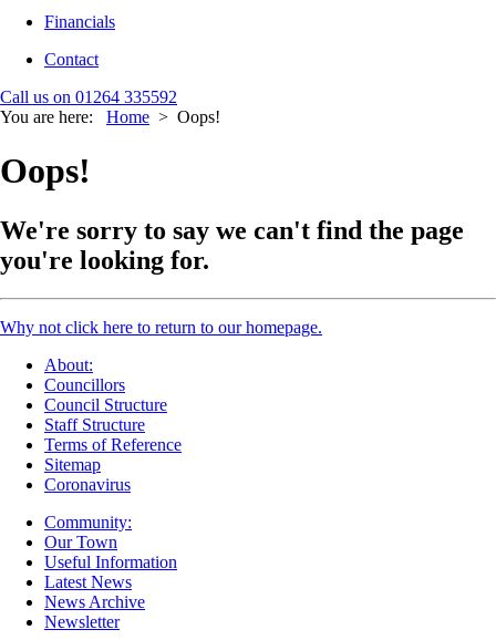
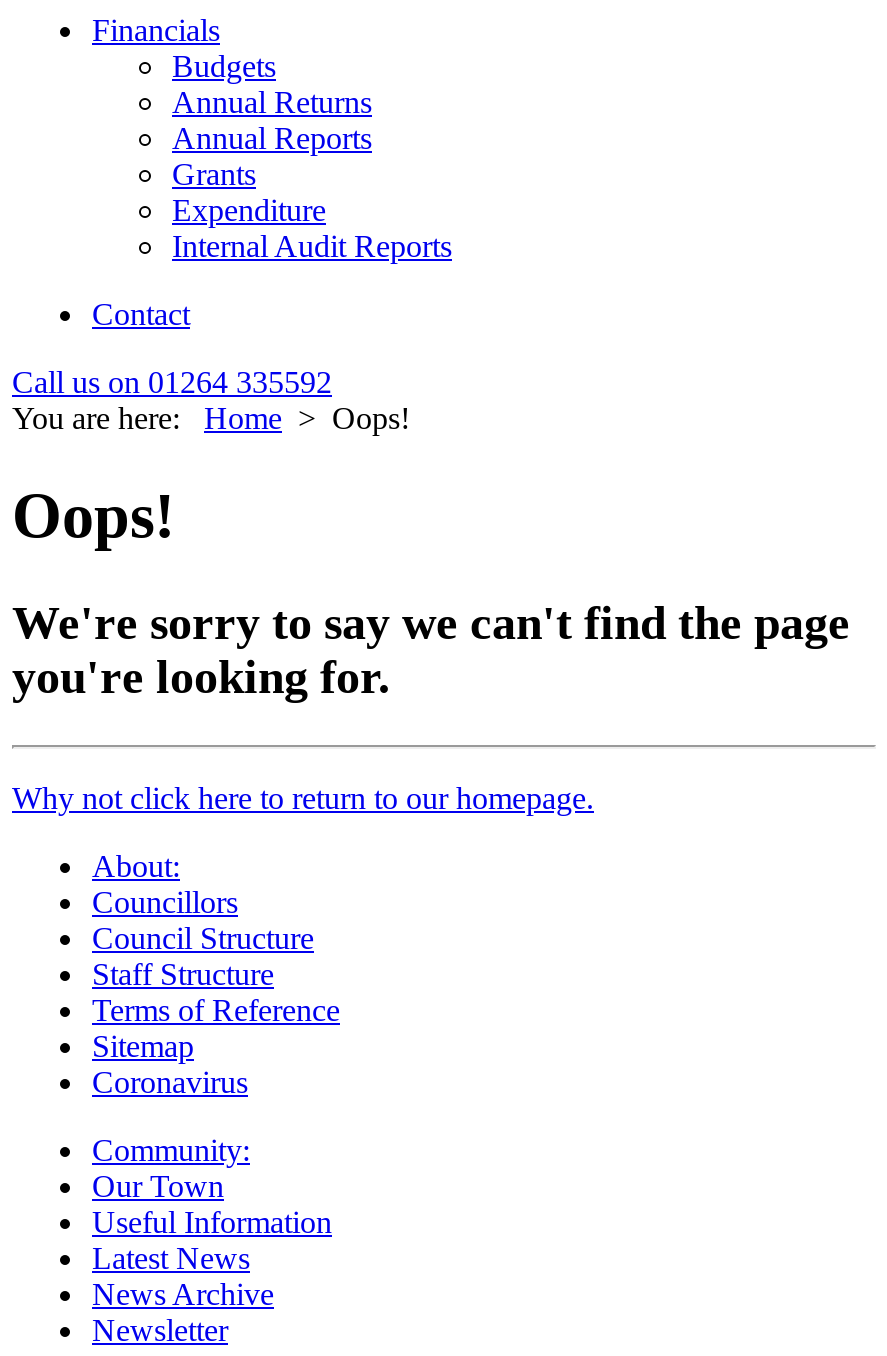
none -> [172,48,452,262] Budgets | Annual Returns | Annual Reports | Grants | Expenditure | Internal Audit Reports

